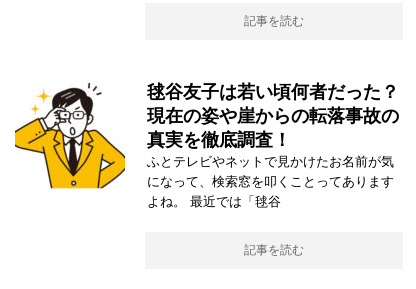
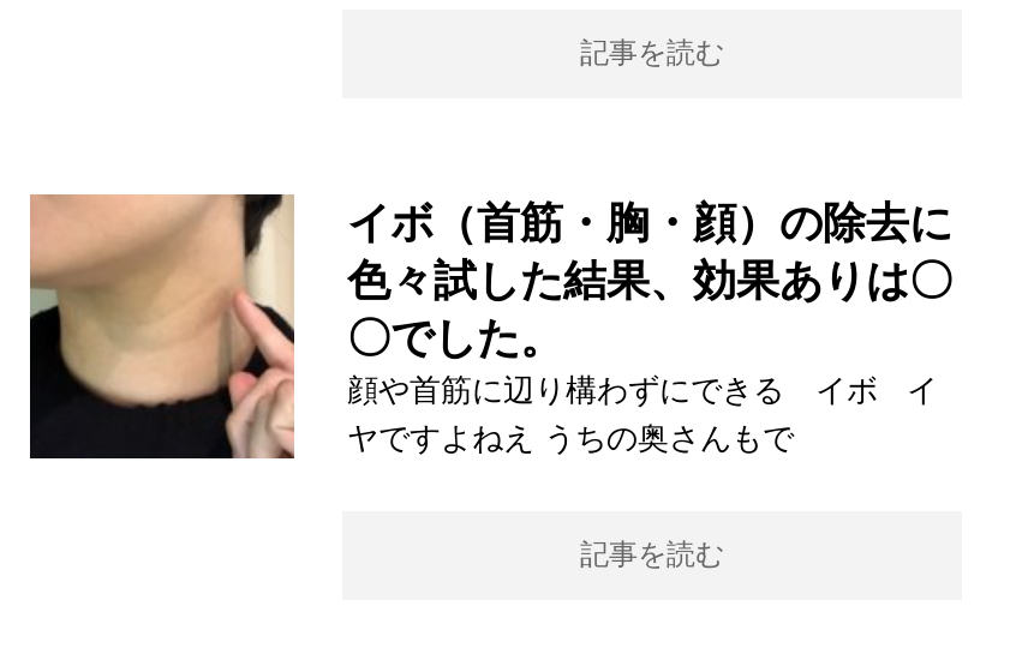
[14,82,399,209] [image] | 毬谷友子は若い頃何者だった？ | 現在の姿や崖からの転落事故の | 真実を徹底調査！ | ふとテレビやネットで見かけたお名前が気 | になって、検索窓を叩くことってあります | よね。 最近では「毬谷 -> [28,192,952,461] [image] | イボ（首筋・胸・顔）の除去に | 色々試した結果、効果ありは〇 | 〇でした。 | 顔や首筋に辺り構わずにできる イボ イ | ヤですよねえ うちの奥さんもで

